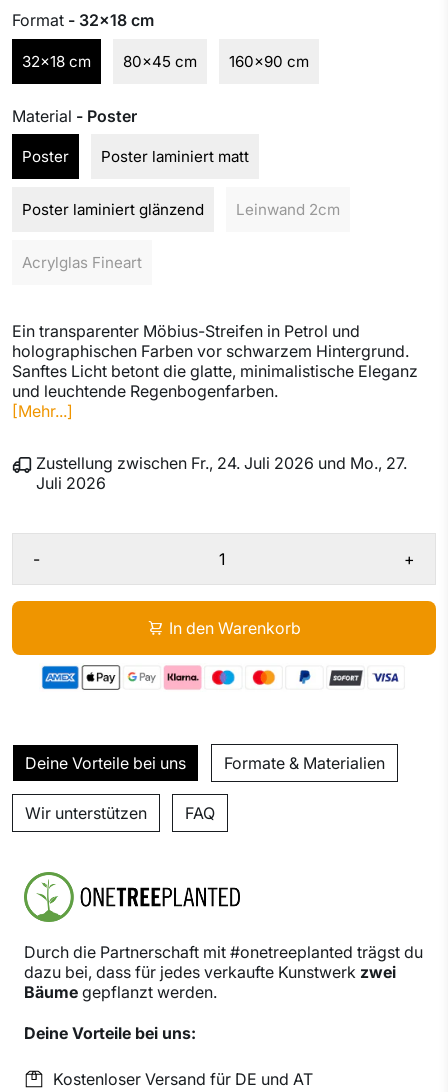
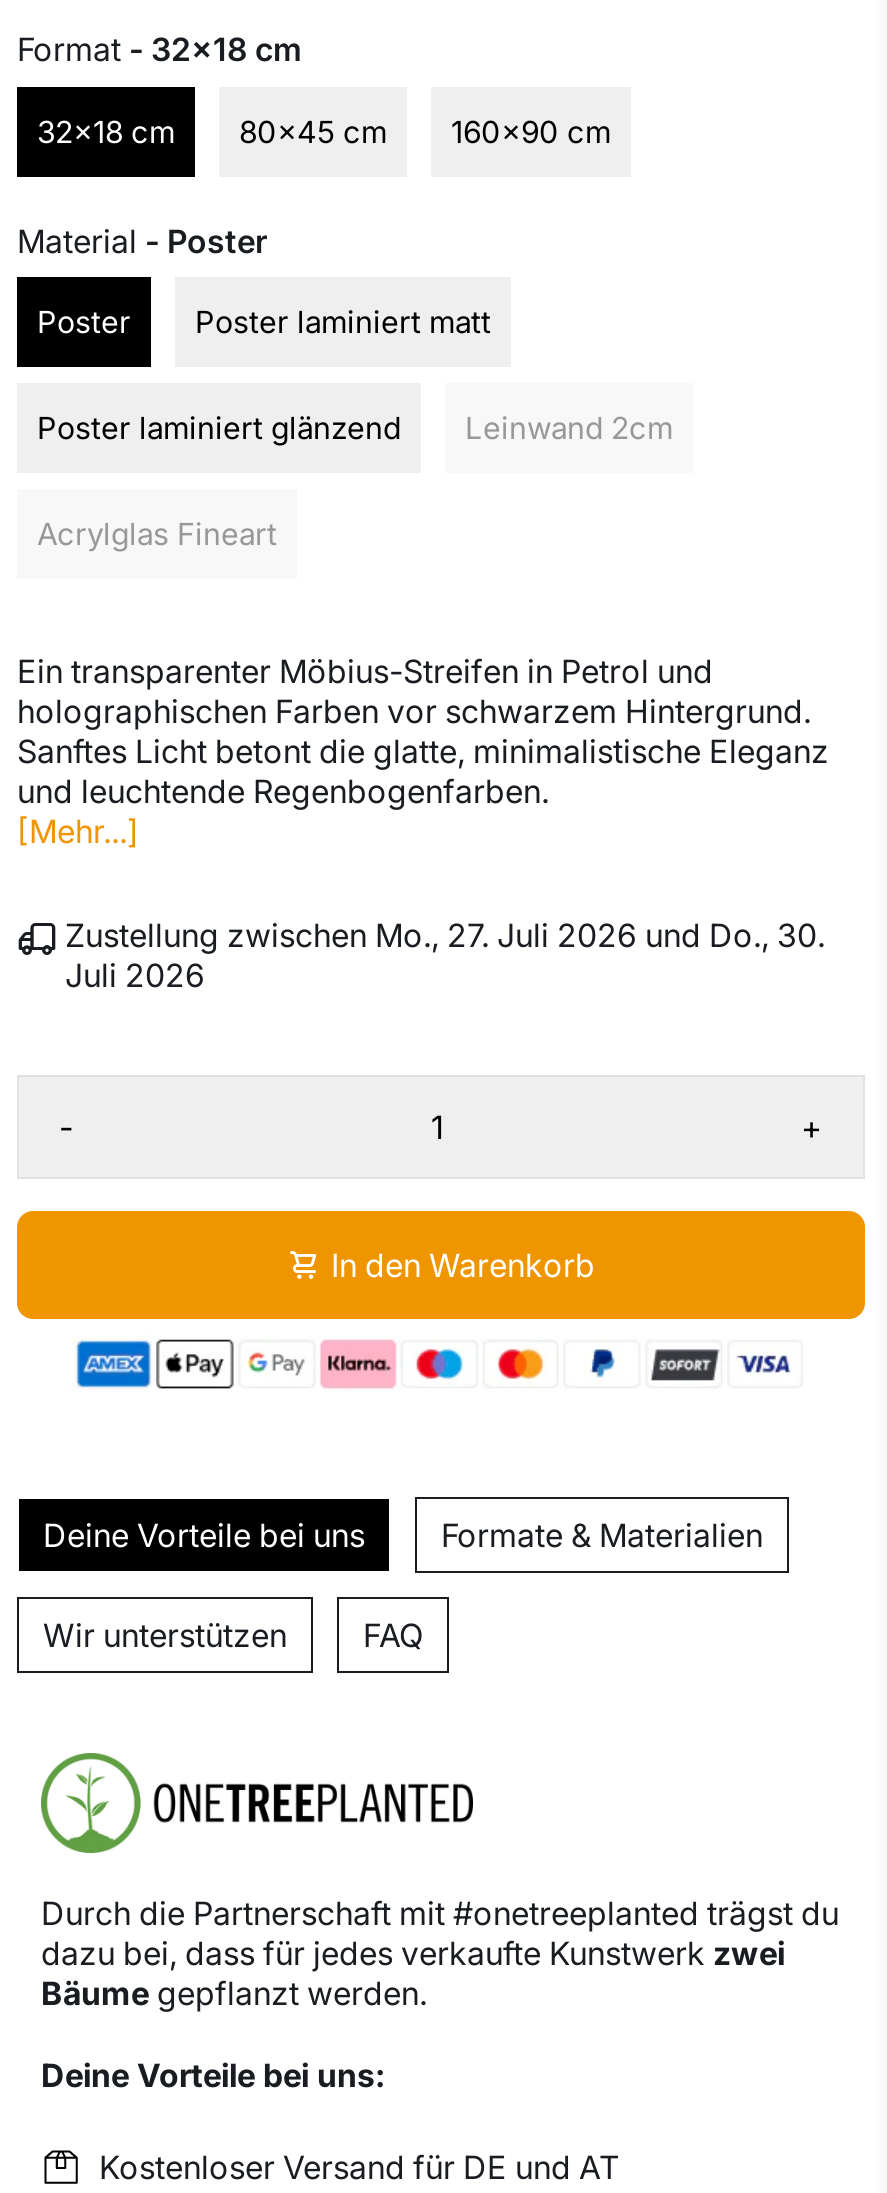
[36,453,407,473] Zustellung zwischen Fr., 24. Juli 2026 und Mo., 27. -> [65,915,825,955] Zustellung zwischen Mo., 27. Juli 2026 und Do., 30.

